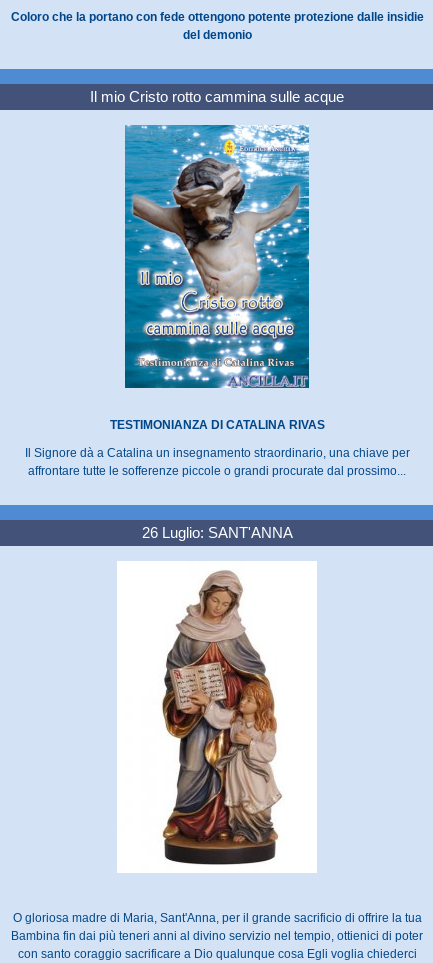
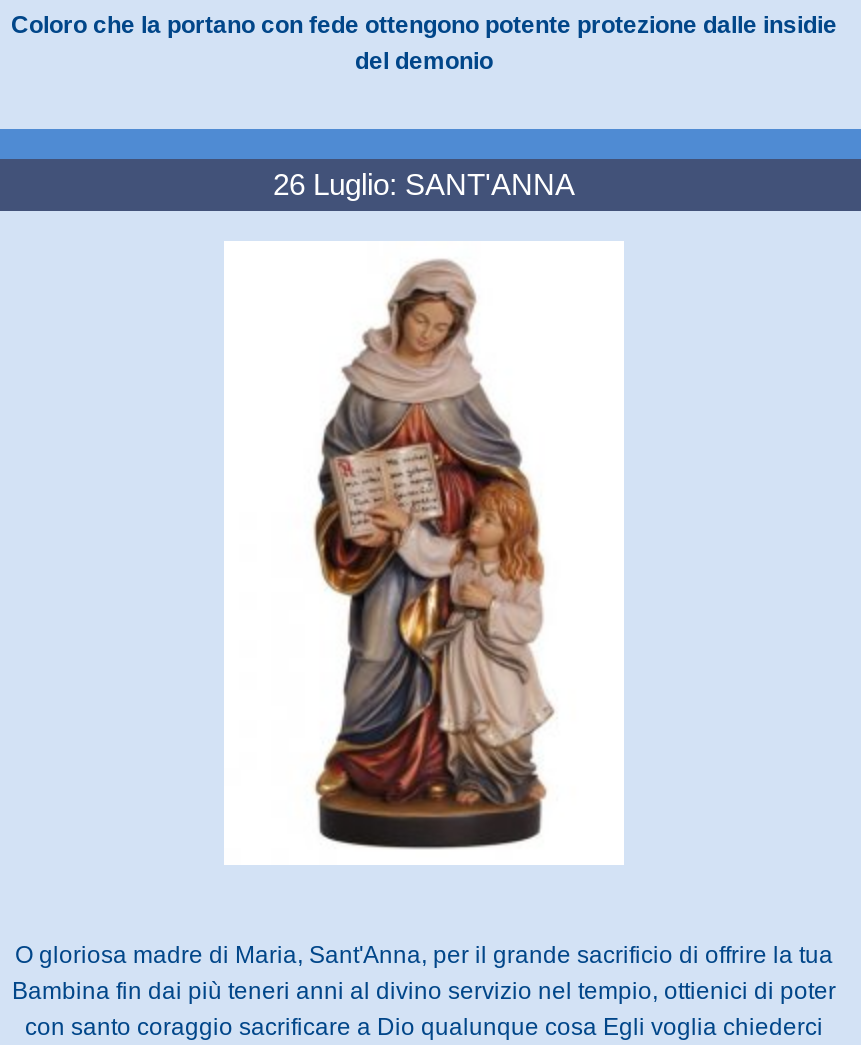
[90,88,344,105] Il mio Cristo rotto cammina sulle acque -> none
[24,124,409,478] [image] | TESTIMONIANZA DI CATALINA RIVAS | Il Signore dà a Catalina un insegnamento straordinario, una chiave per | affrontare tutte le sofferenze piccole o grandi procurate dal prossimo... -> none

